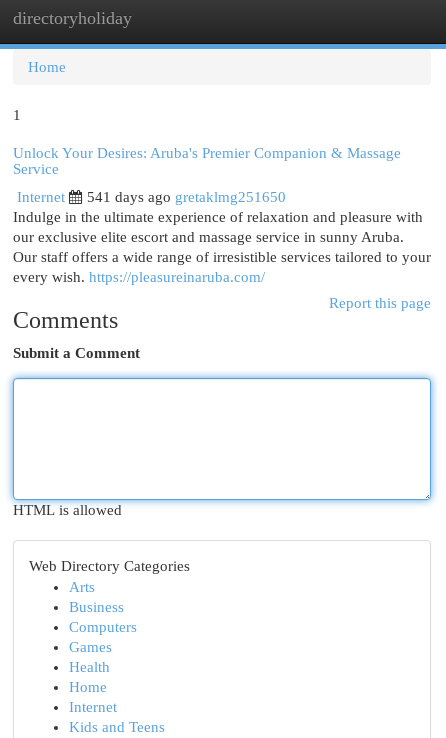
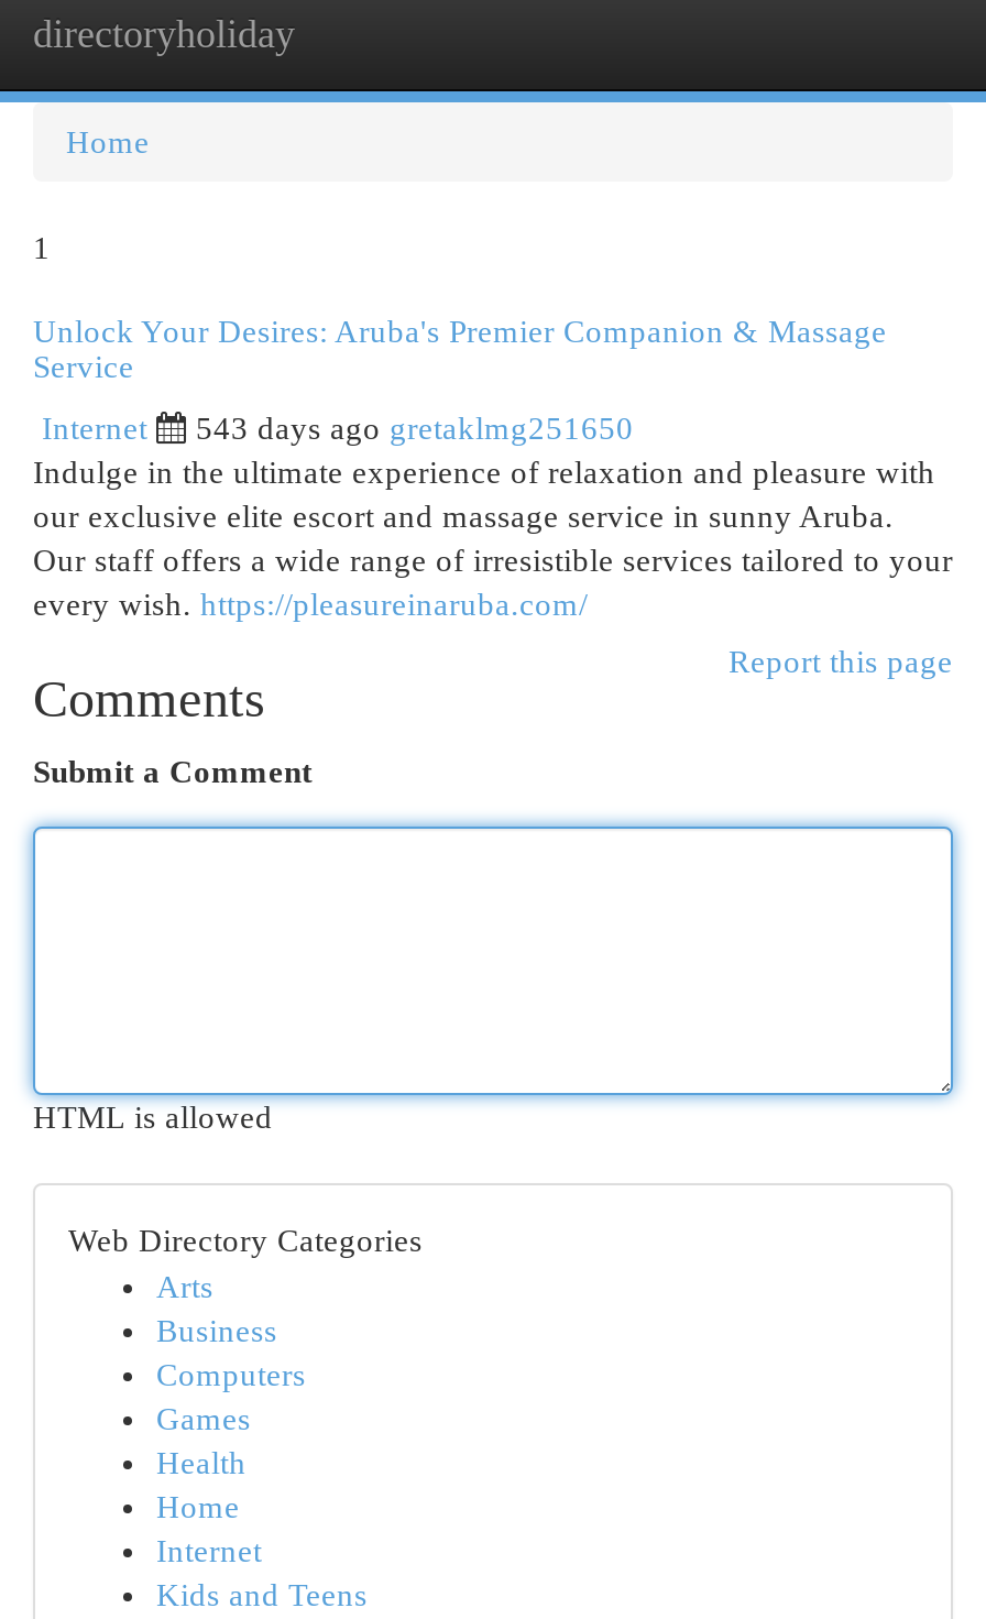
[87,189,286,205] 541 days ago gretaklmg251650 -> [196,411,634,446] 543 days ago gretaklmg251650

